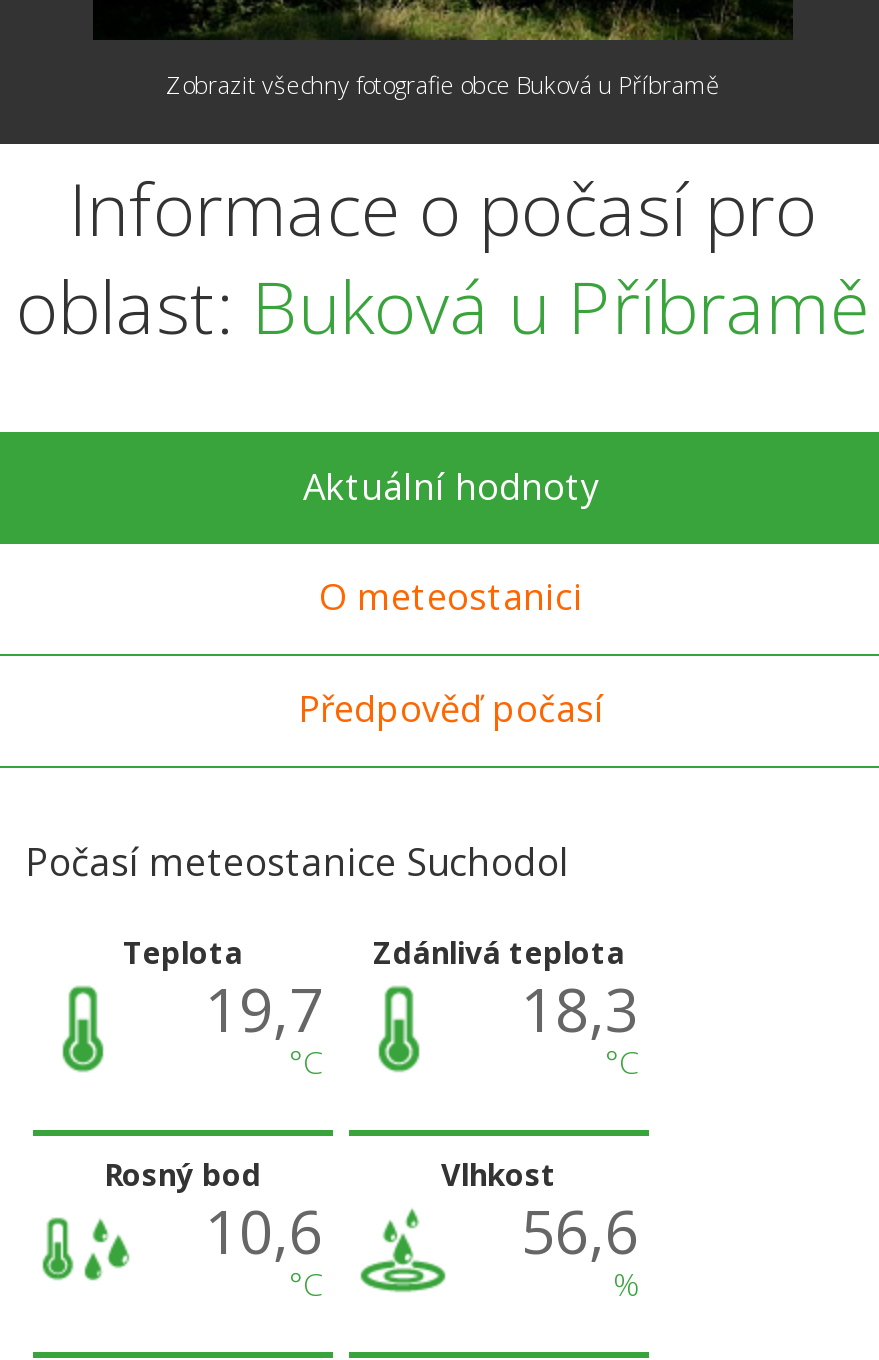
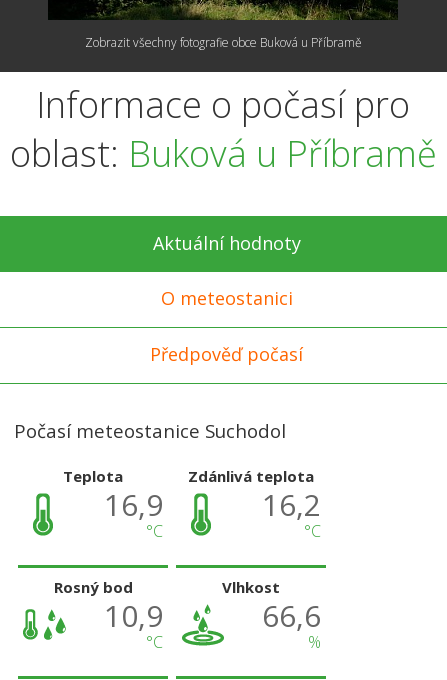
[205,969,323,1051] 19,7 -> [104,484,163,525] 16,9
[521,969,639,1051] 18,3 -> [262,484,321,525] 16,2
[205,1191,323,1273] 10,6 -> [104,595,163,636] 10,9
[521,1191,639,1273] 56,6 -> [262,595,321,636] 66,6

